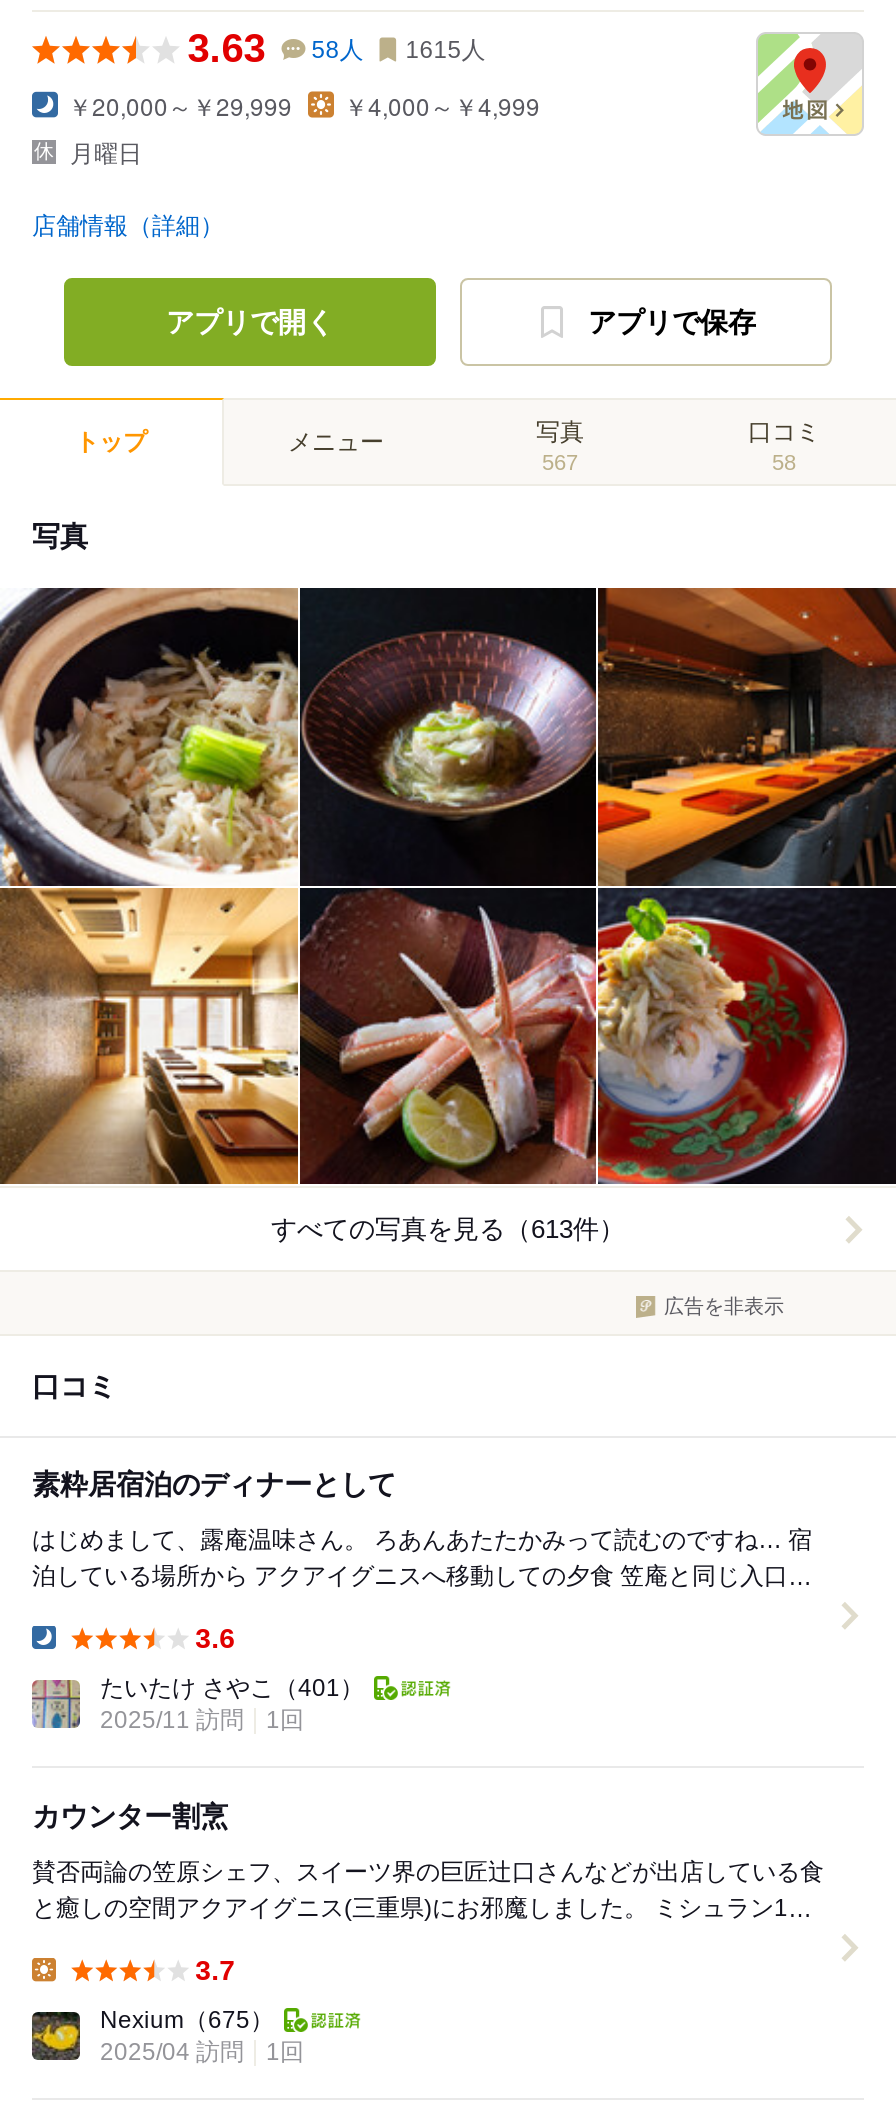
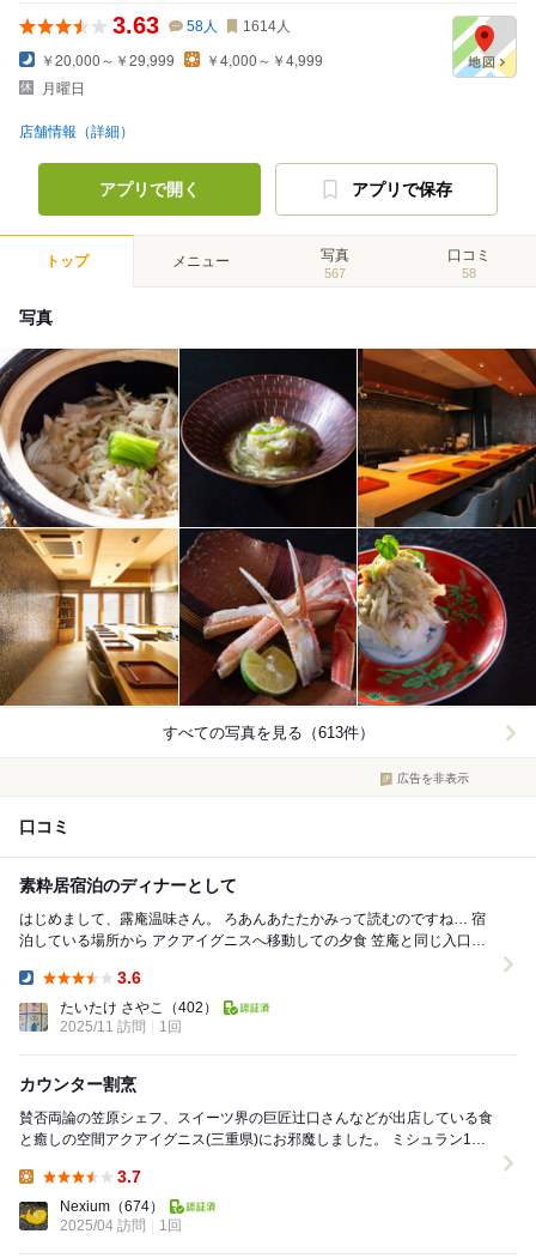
[188,26,486,70] 3.63 58人 1615人 -> [112,12,290,38] 3.63 58人 1614人
[100,1675,364,1703] たいたけ さやこ（401） -> [60,1000,218,1016] たいたけ さやこ（402）
[100,2007,274,2035] Nexium（675） -> [60,1198,164,1215] Nexium（674）

